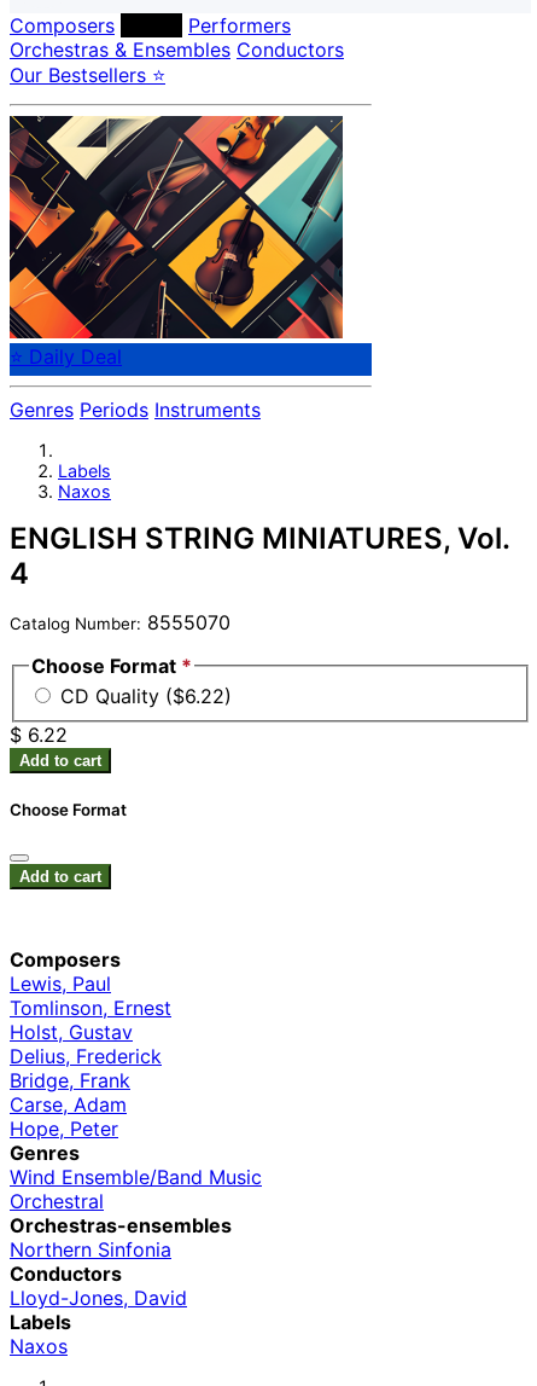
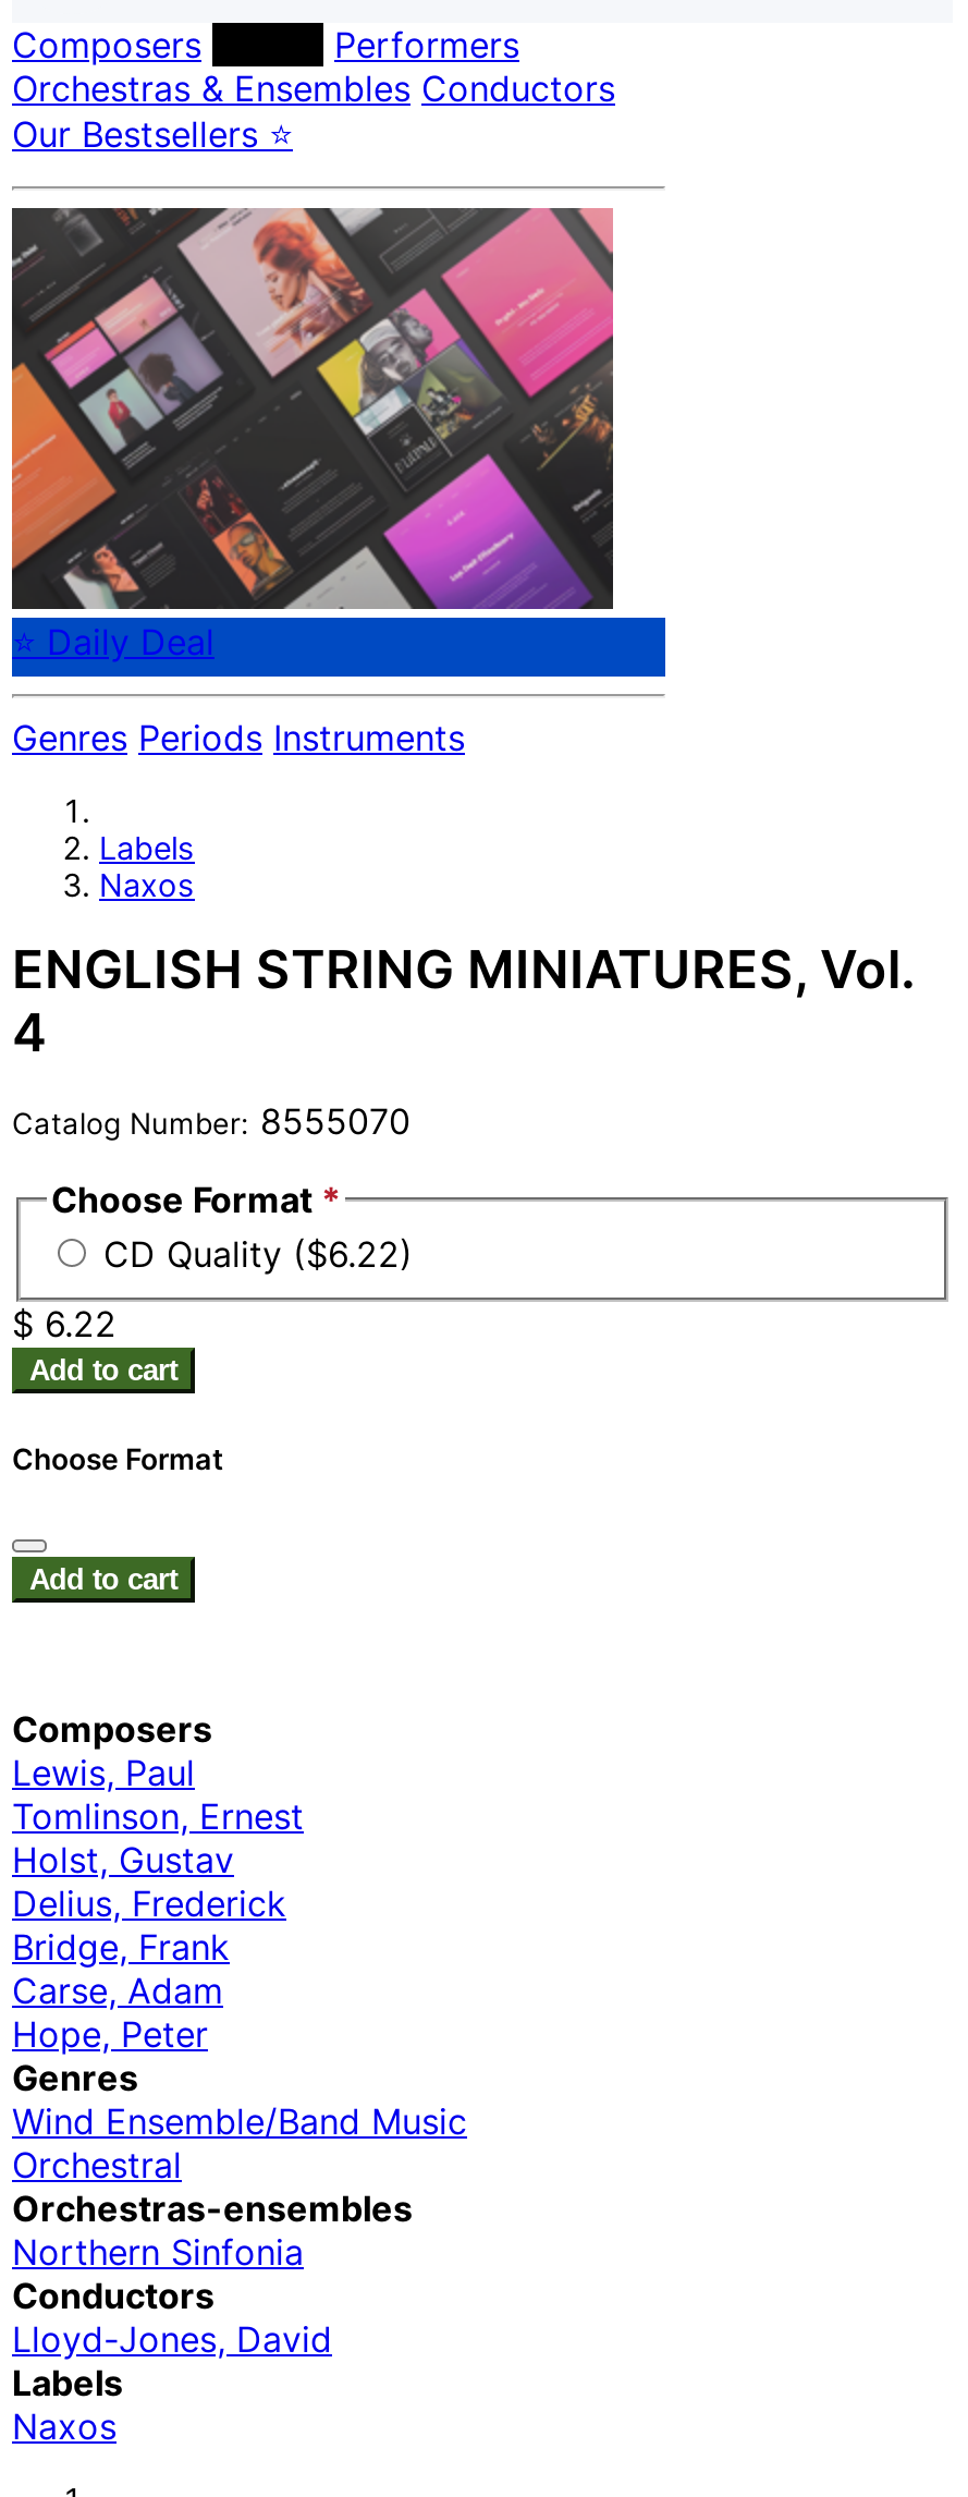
[8,115,344,340] [image] -> [10,206,615,611] [image]

